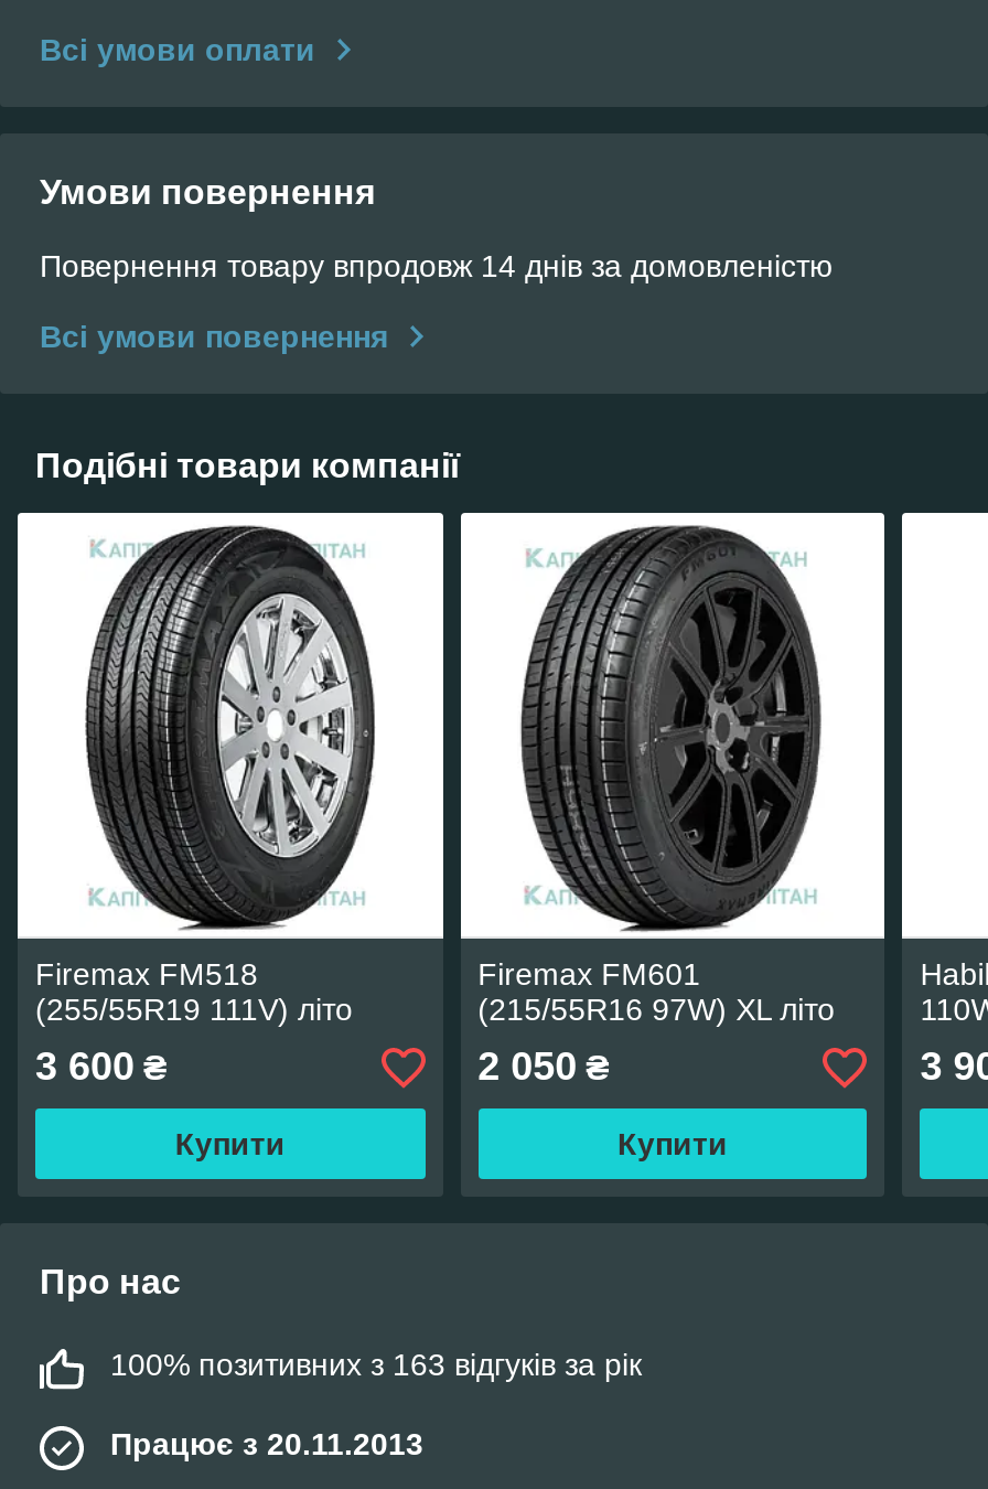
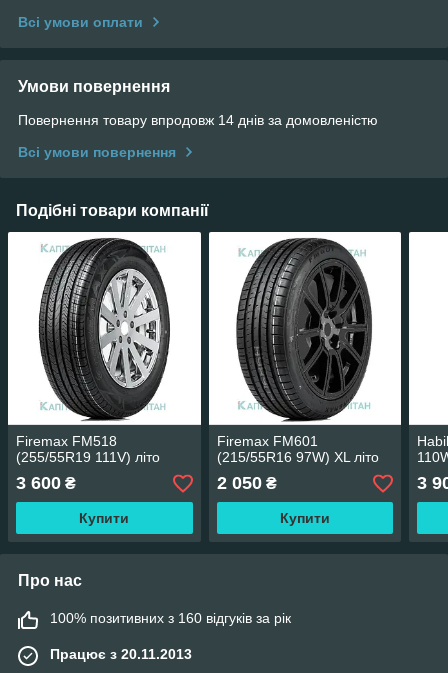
[110,1348,642,1383] 100% позитивних з 163 відгуків за рік -> [50,610,291,626] 100% позитивних з 160 відгуків за рік

